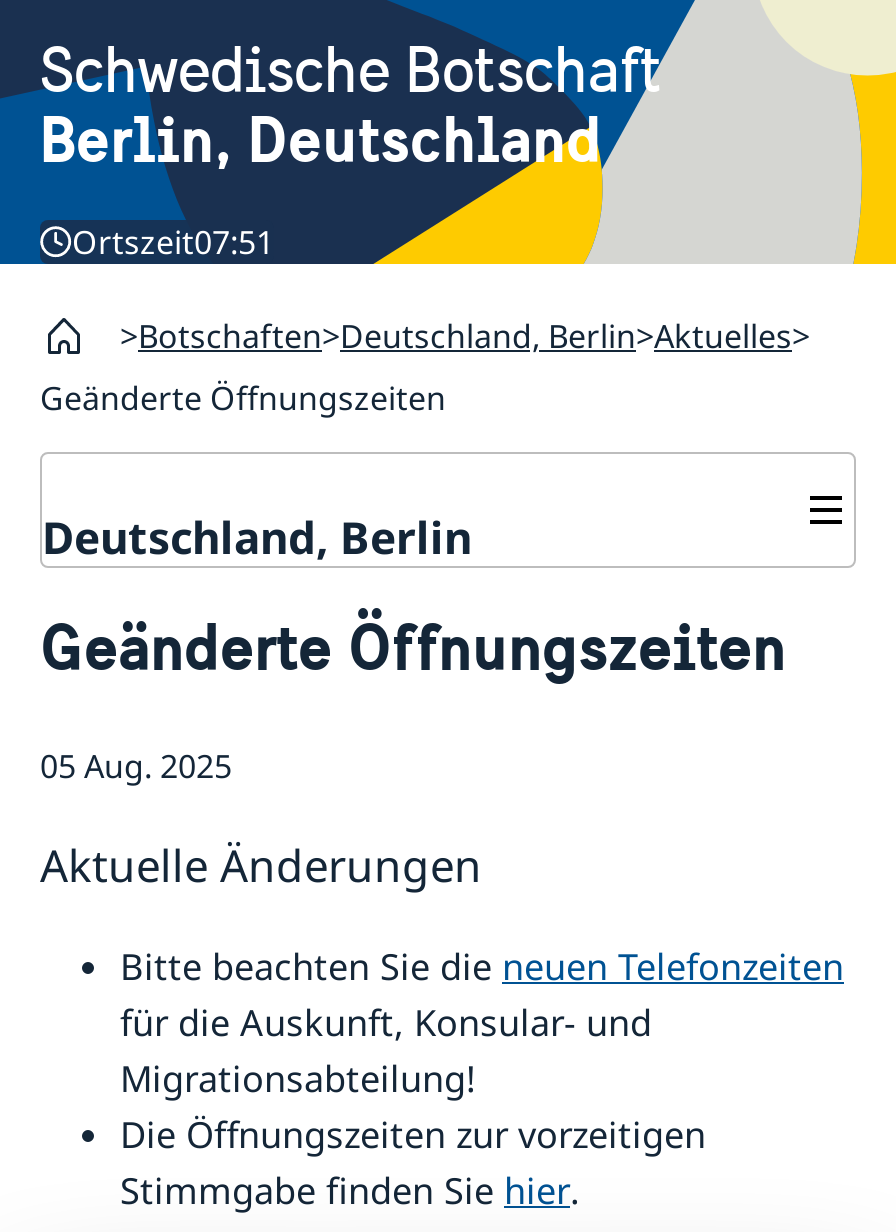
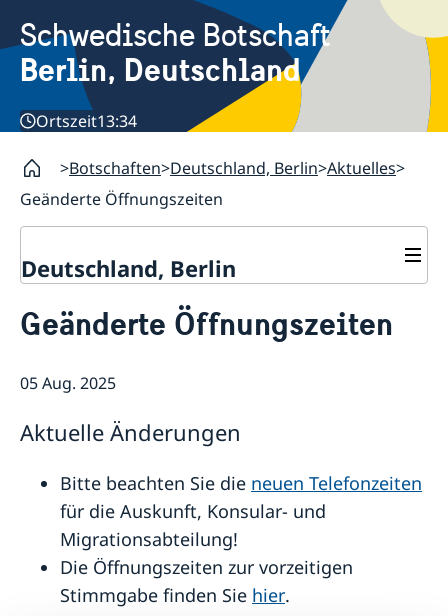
[72,221,274,265] Ortszeit07:51 -> [36,110,137,132] Ortszeit13:34

